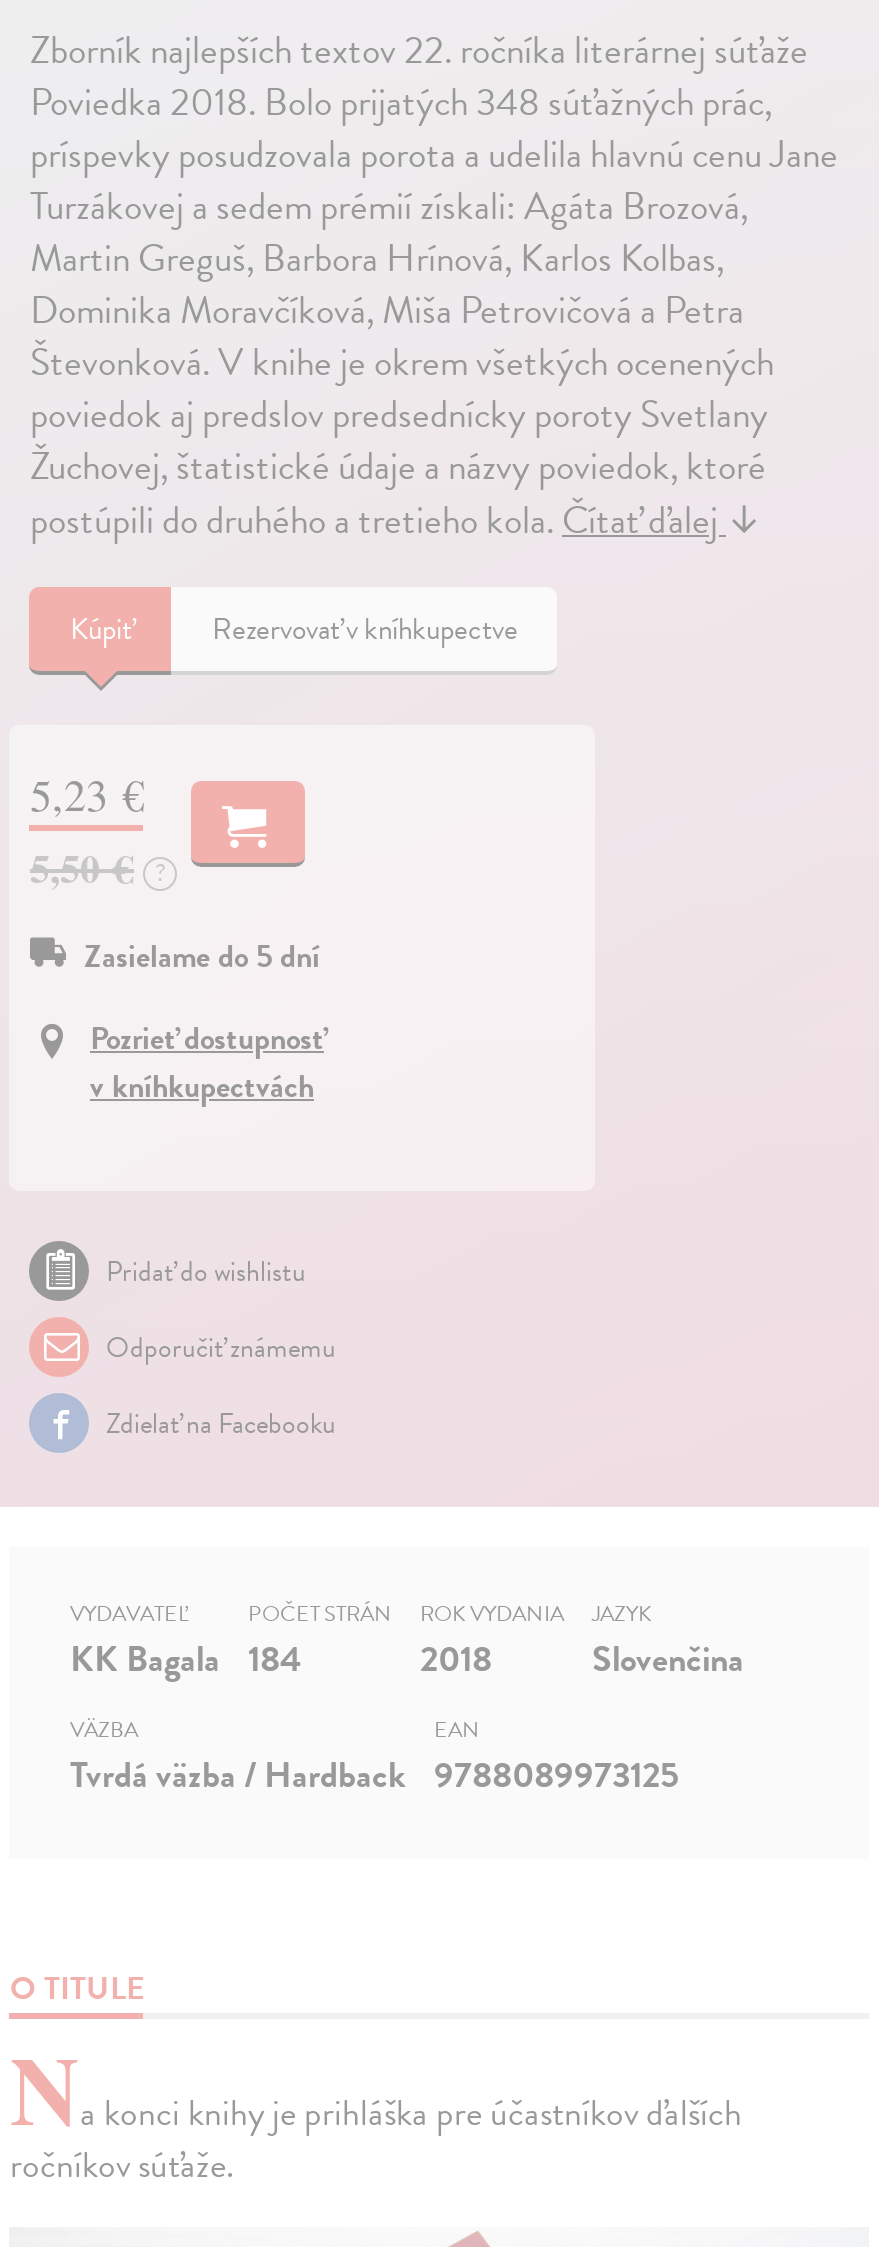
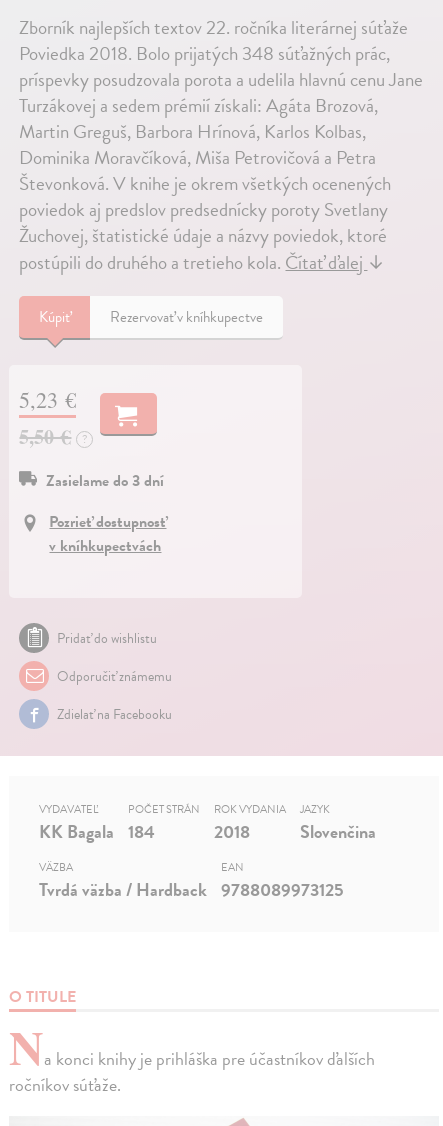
[84,933,320,981] Zasielame do 5 dní -> [46,469,164,493] Zasielame do 3 dní

